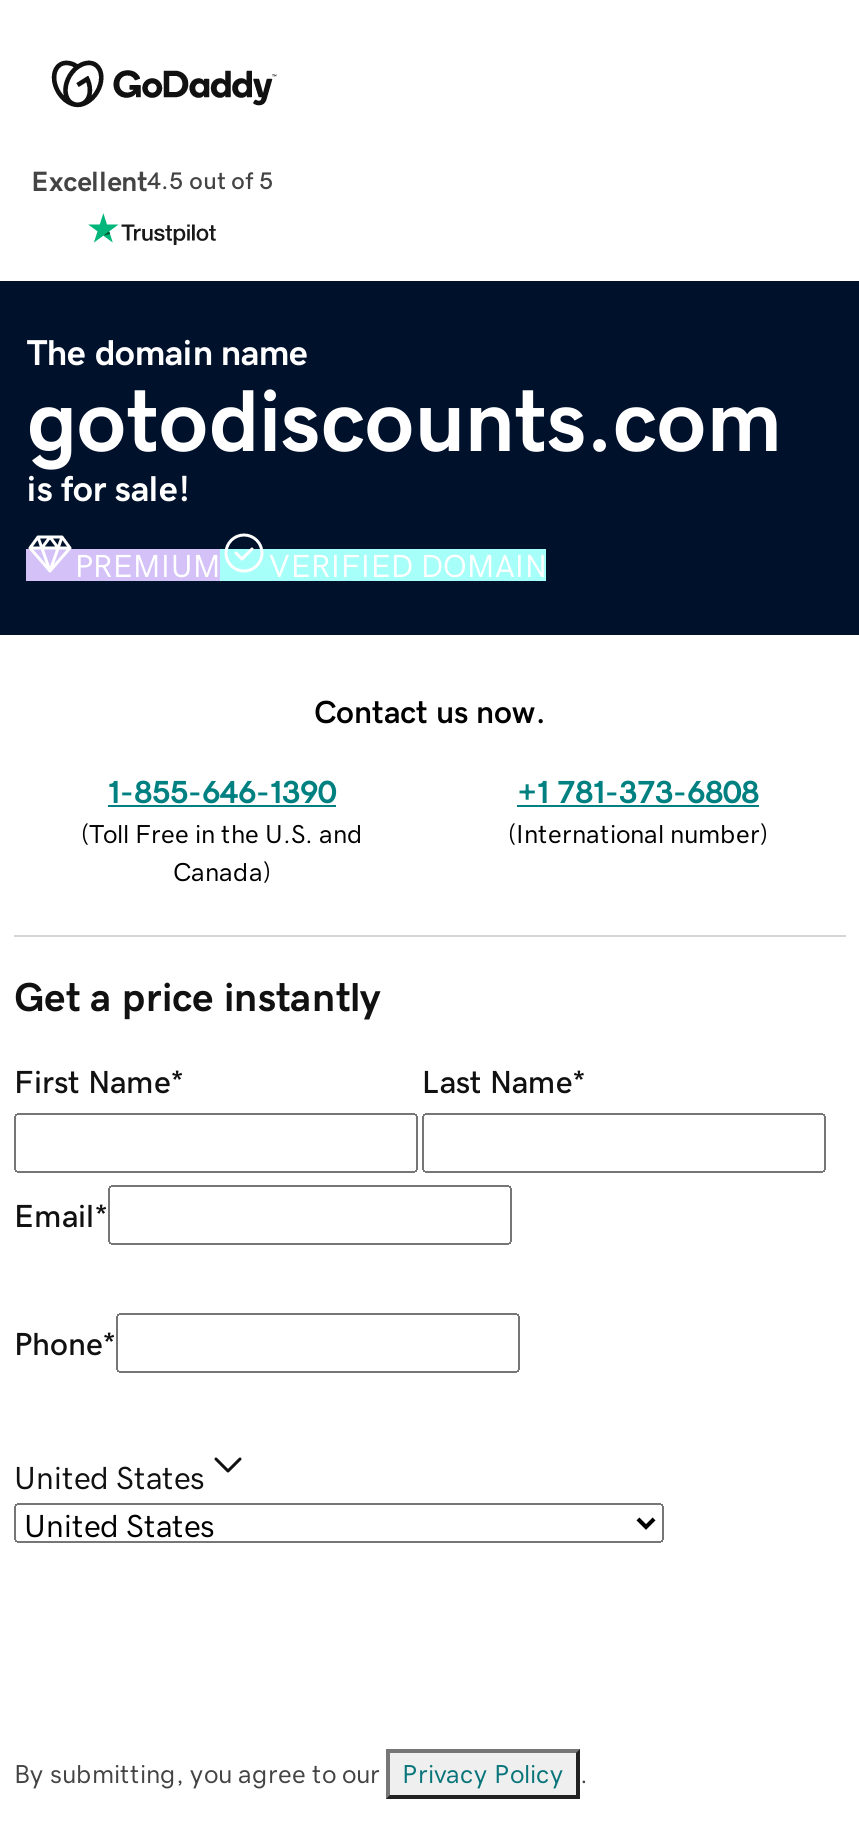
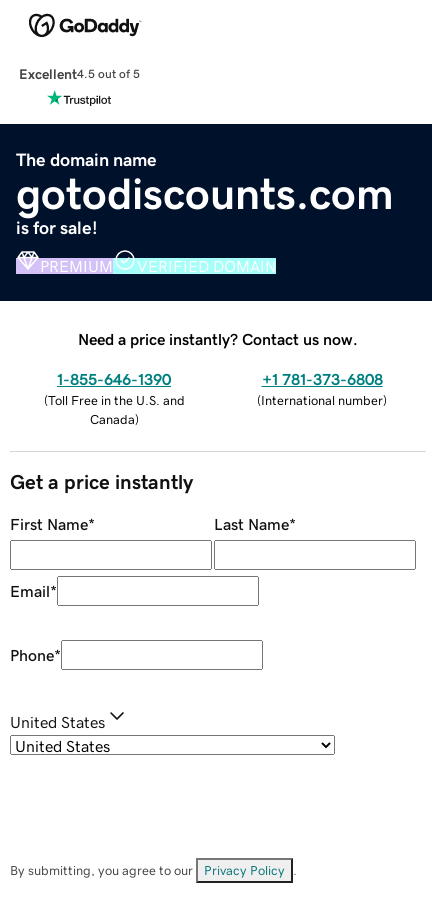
[314,694,546,726] Contact us now. -> [78,331,358,347] Need a price instantly? Contact us now.

